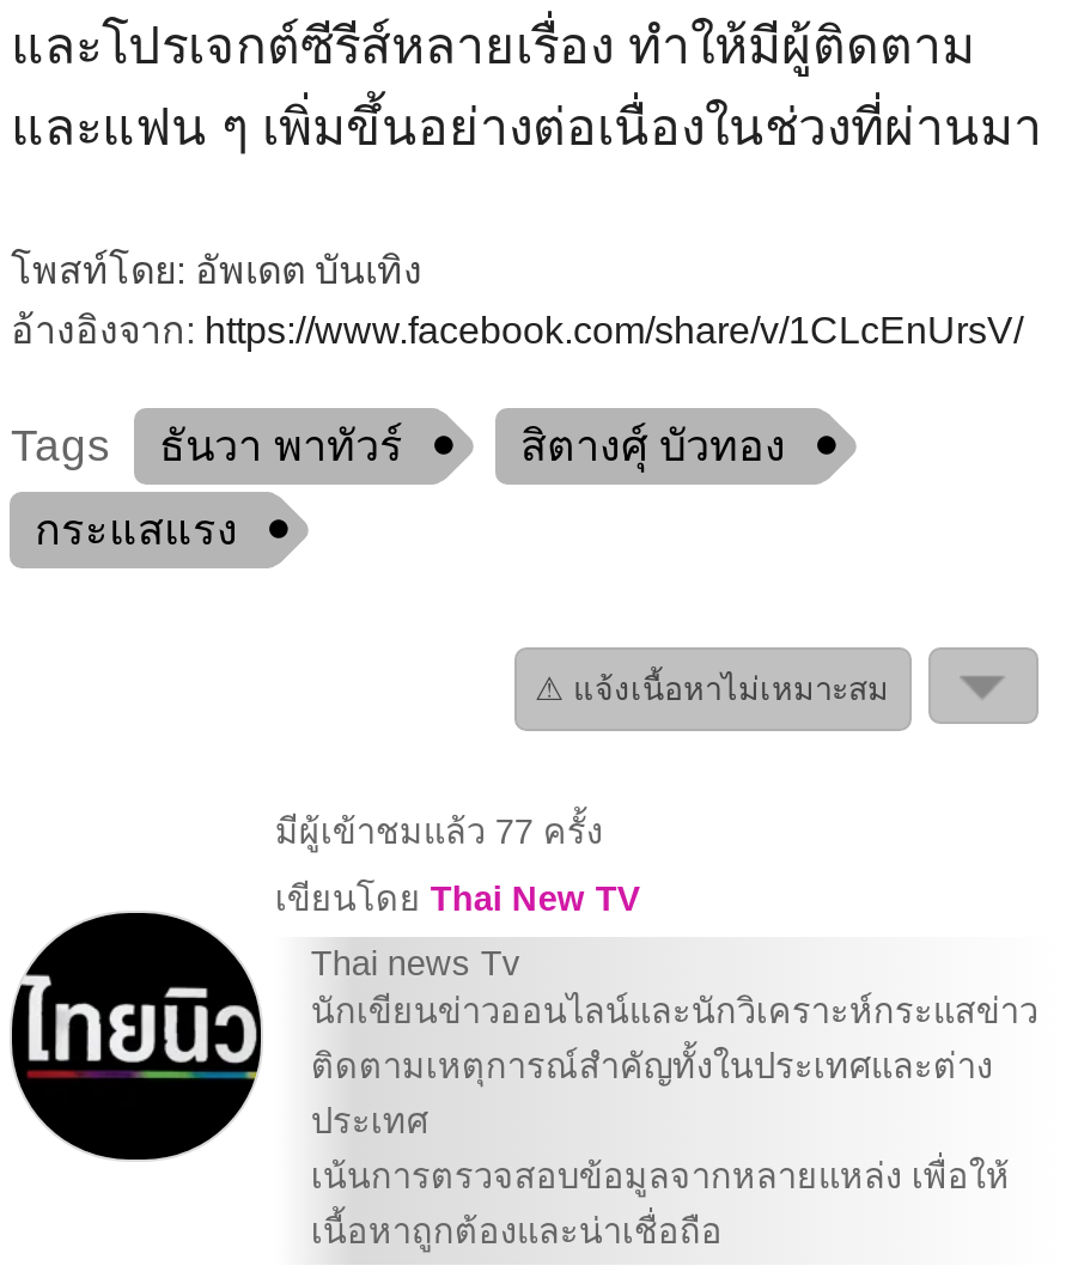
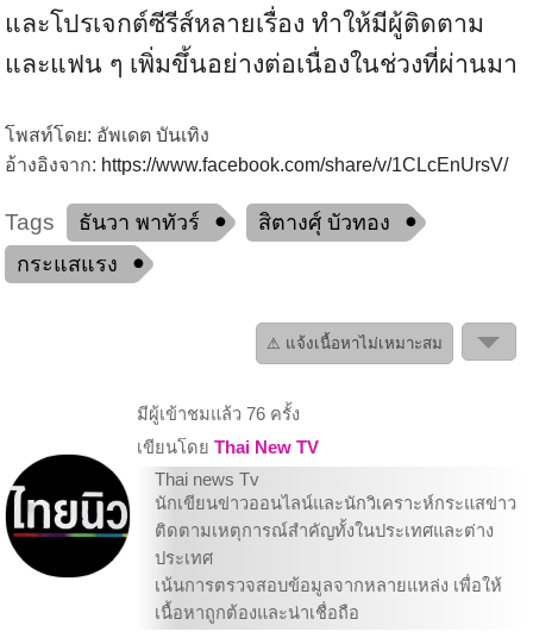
[275,813,603,851] มีผู้เข้าชมแล้ว 77 ครั้ง -> [137,405,300,424] มีผู้เข้าชมแล้ว 76 ครั้ง

